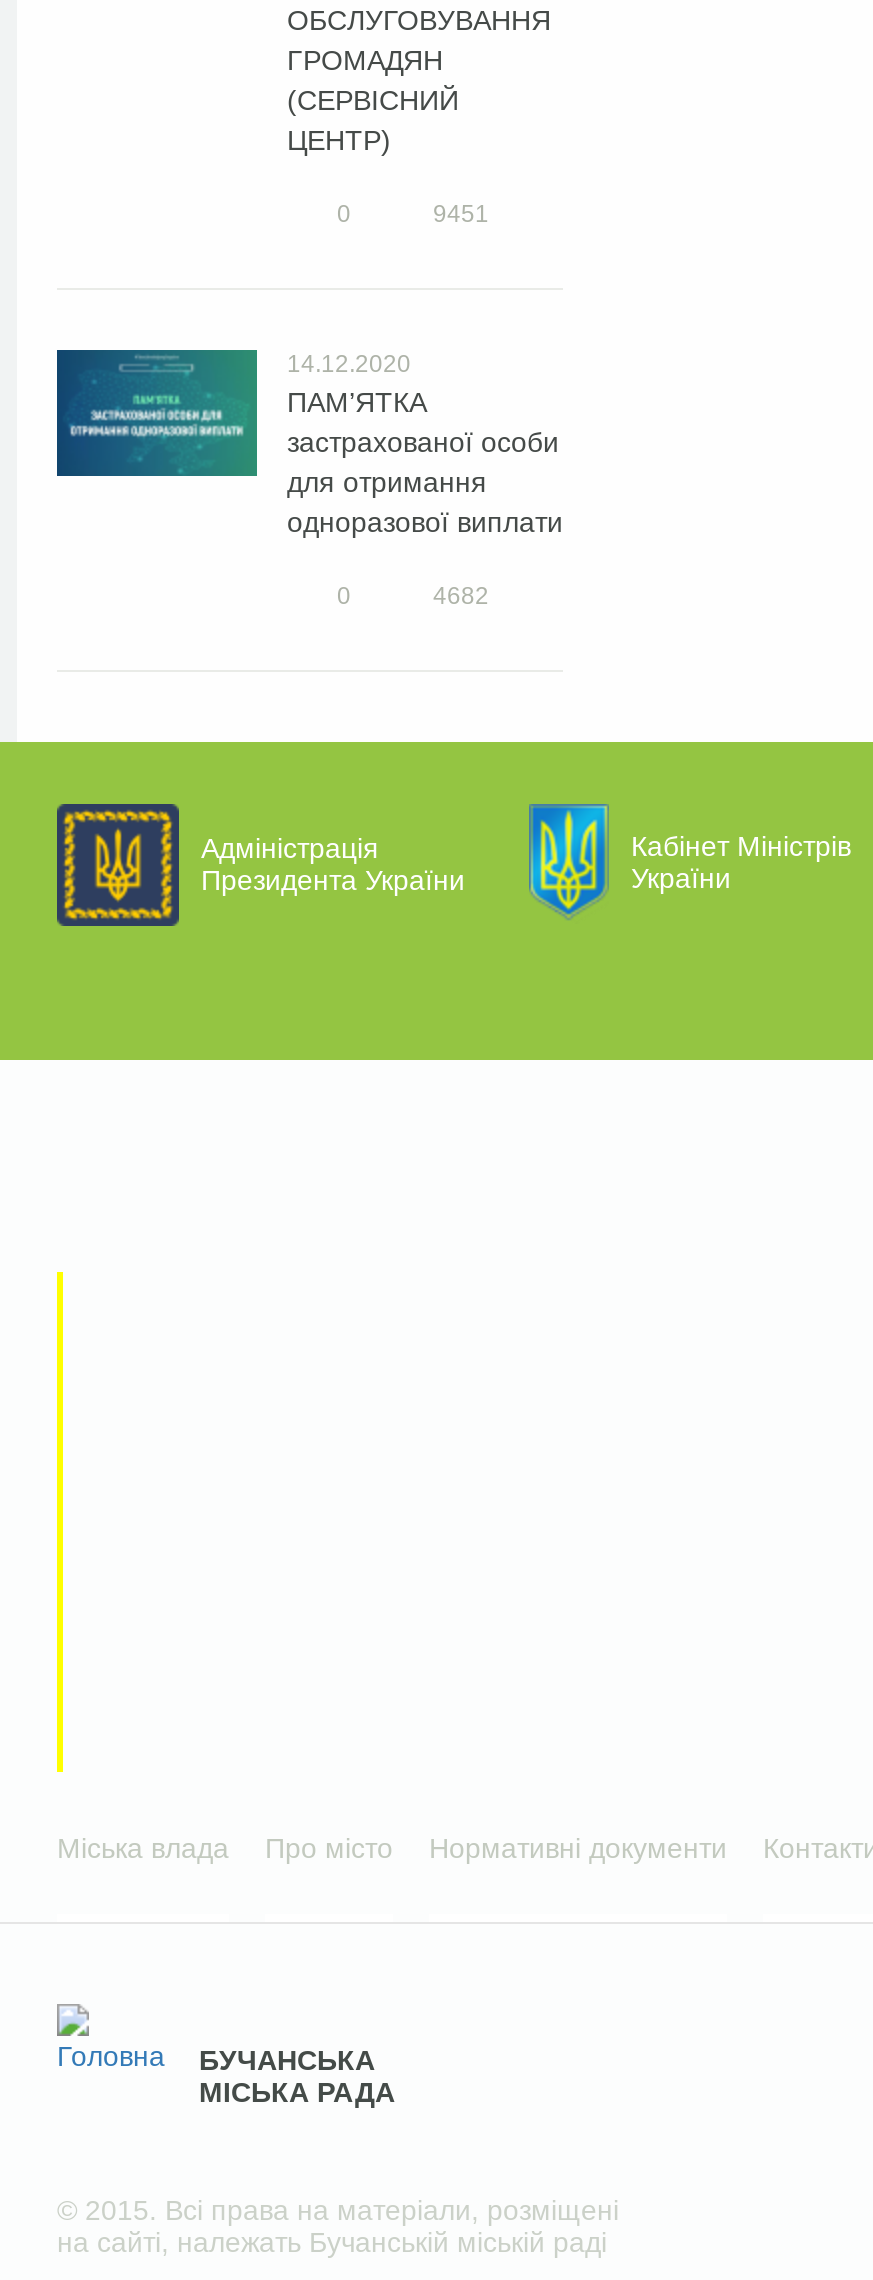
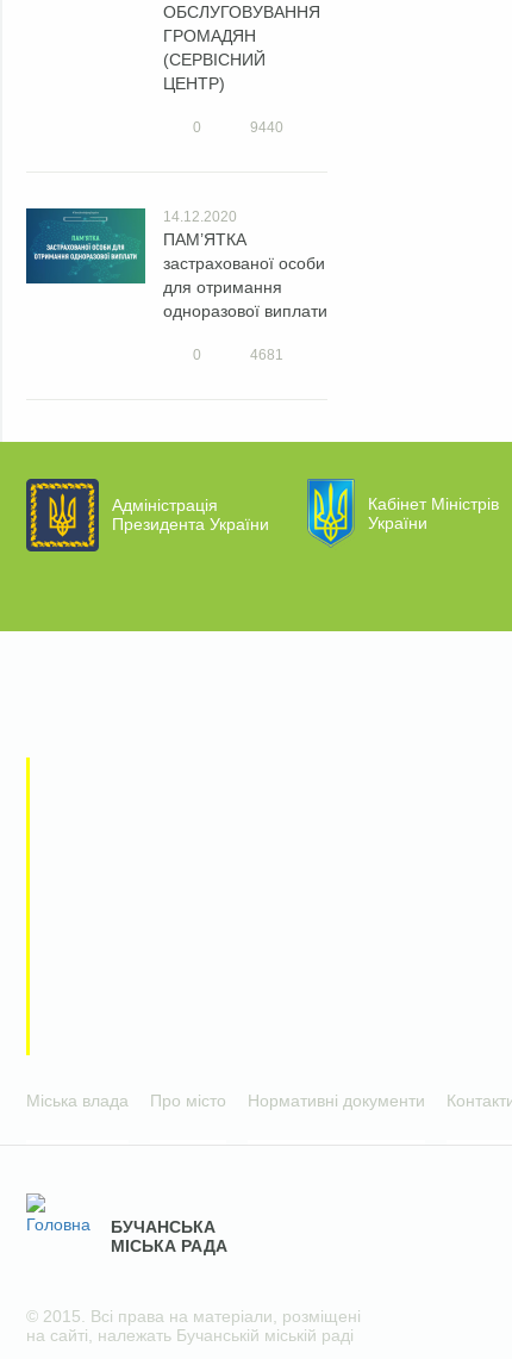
[433,200,489,228] 9451 -> [250,119,283,136] 9440
[433,582,489,610] 4682 -> [250,347,283,363] 4681

